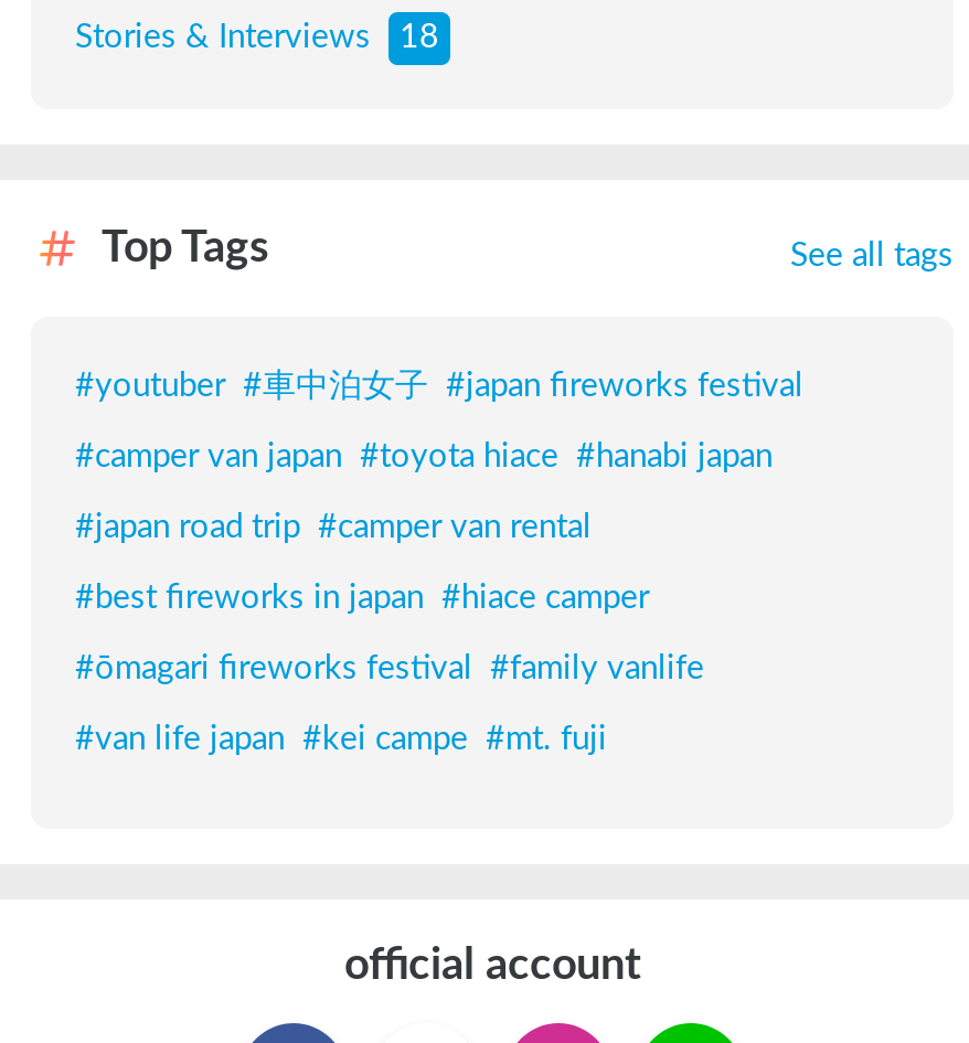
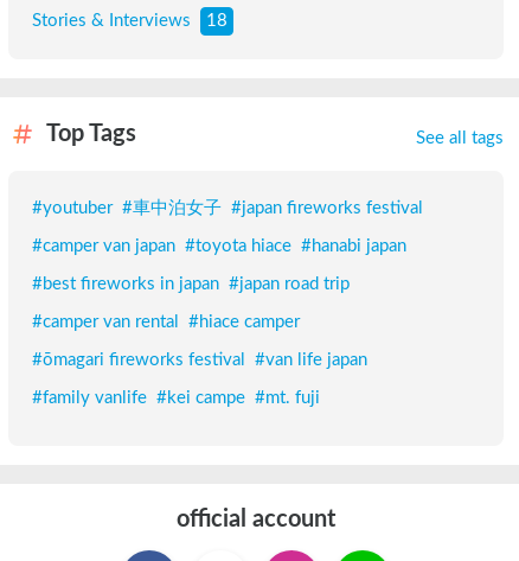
[75,510,592,543] #japan road trip #camper van rental -> [32,275,350,292] #best fireworks in japan #japan road trip
[75,581,649,614] #best fireworks in japan #hiace camper -> [32,313,300,330] #camper van rental #hiace camper
[75,651,704,684] #ōmagari fireworks festival #family vanlife -> [32,350,367,368] #ōmagari fireworks festival #van life japan
[75,722,607,755] #van life japan #kei campe #mt. fuji -> [32,388,320,406] #family vanlife #kei campe #mt. fuji

